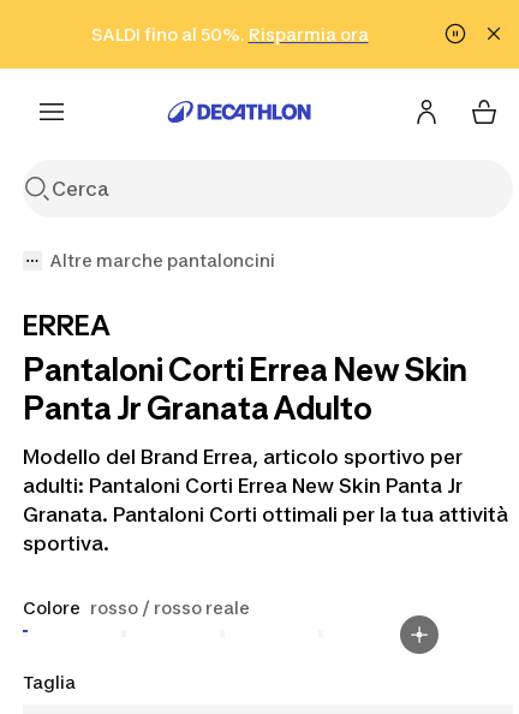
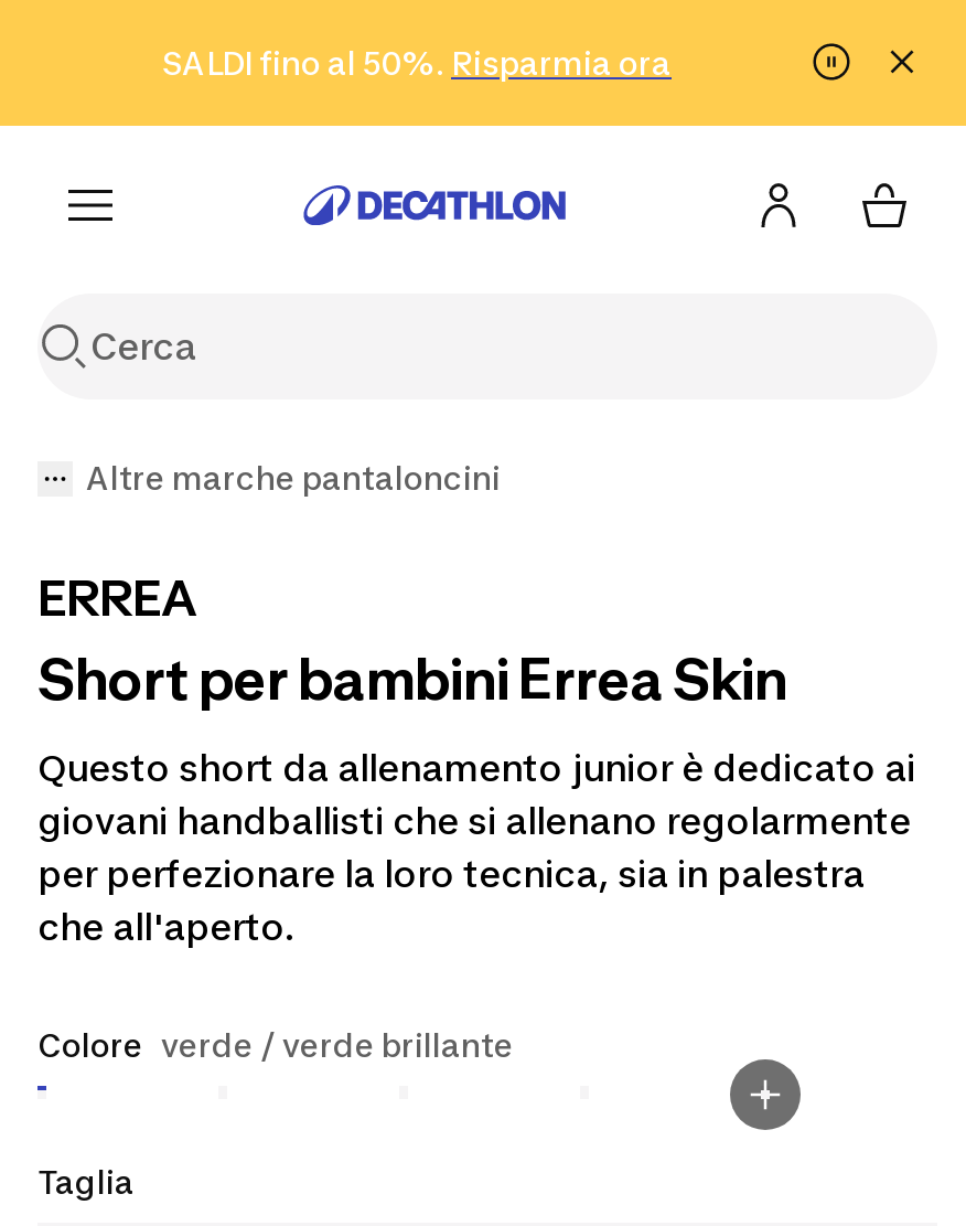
[23,351,467,427] Pantaloni Corti Errea New Skin | Panta Jr Granata Adulto -> [37,644,787,713] Short per bambini Errea Skin
[23,445,508,555] Modello del Brand Errea, articolo sportivo per | adulti: Pantaloni Corti Errea New Skin Panta Jr | Granata. Pantaloni Corti ottimali per la tua attività | sportiva. -> [37,746,915,949] Questo short da allenamento junior è dedicato ai | giovani handballisti che si allenano regolarmente | per perfezionare la loro tecnica, sia in palestra | che all'aperto.
[23,597,250,618] Colore rosso / rosso reale -> [37,1026,514,1064] Colore verde / verde brillante

